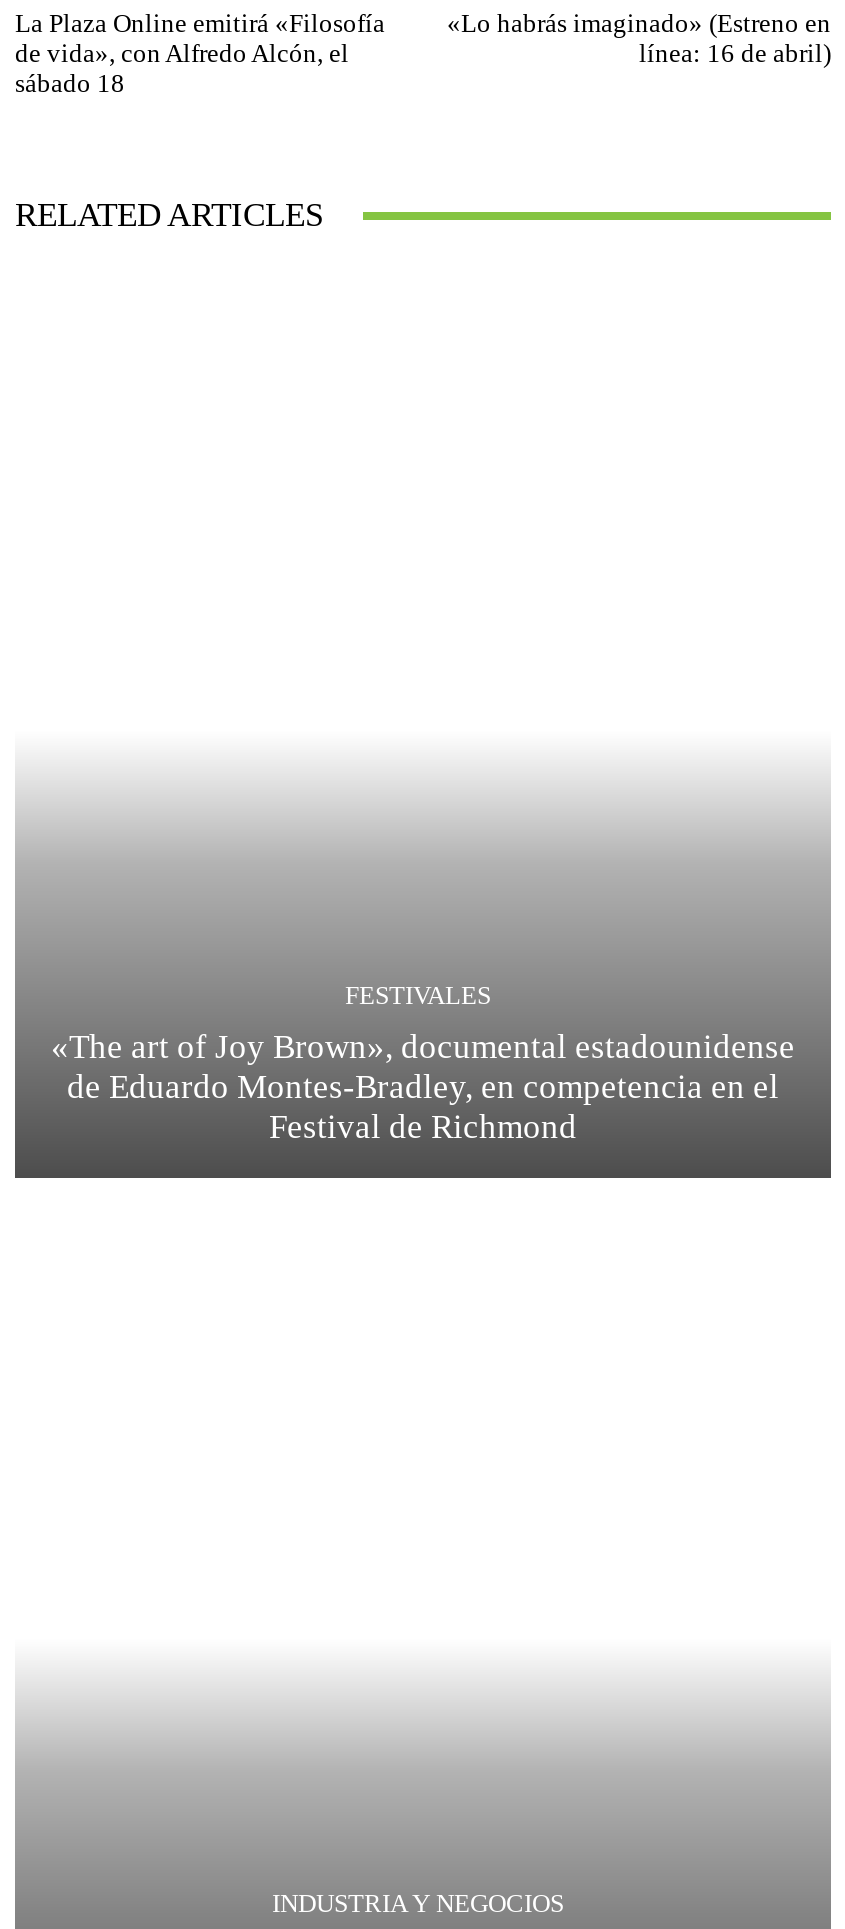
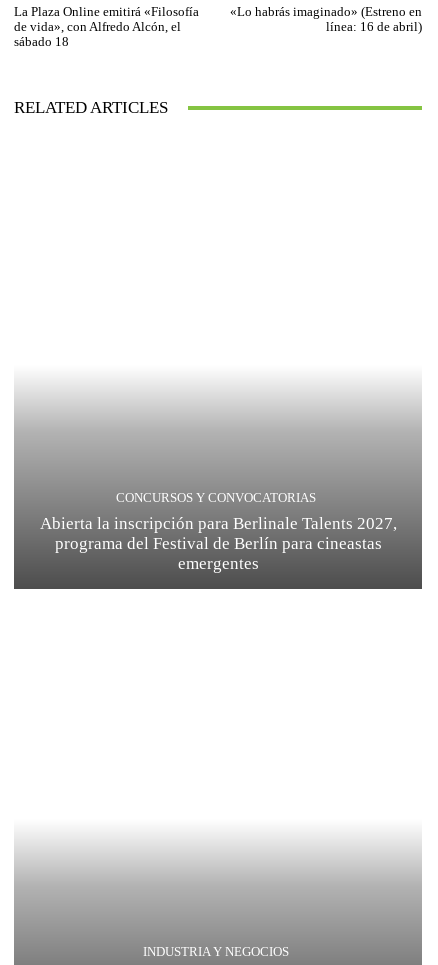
[345,980,491,1010] FESTIVALES -> [115,490,315,505] CONCURSOS Y CONVOCATORIAS
[51,1028,795,1146] «The art of Joy Brown», documental estadounidense | de Eduardo Montes-Bradley, en competencia en el | Festival de Richmond -> [39,514,396,573] Abierta la inscripción para Berlinale Talents 2027, | programa del Festival de Berlín para cineastas | emergentes

